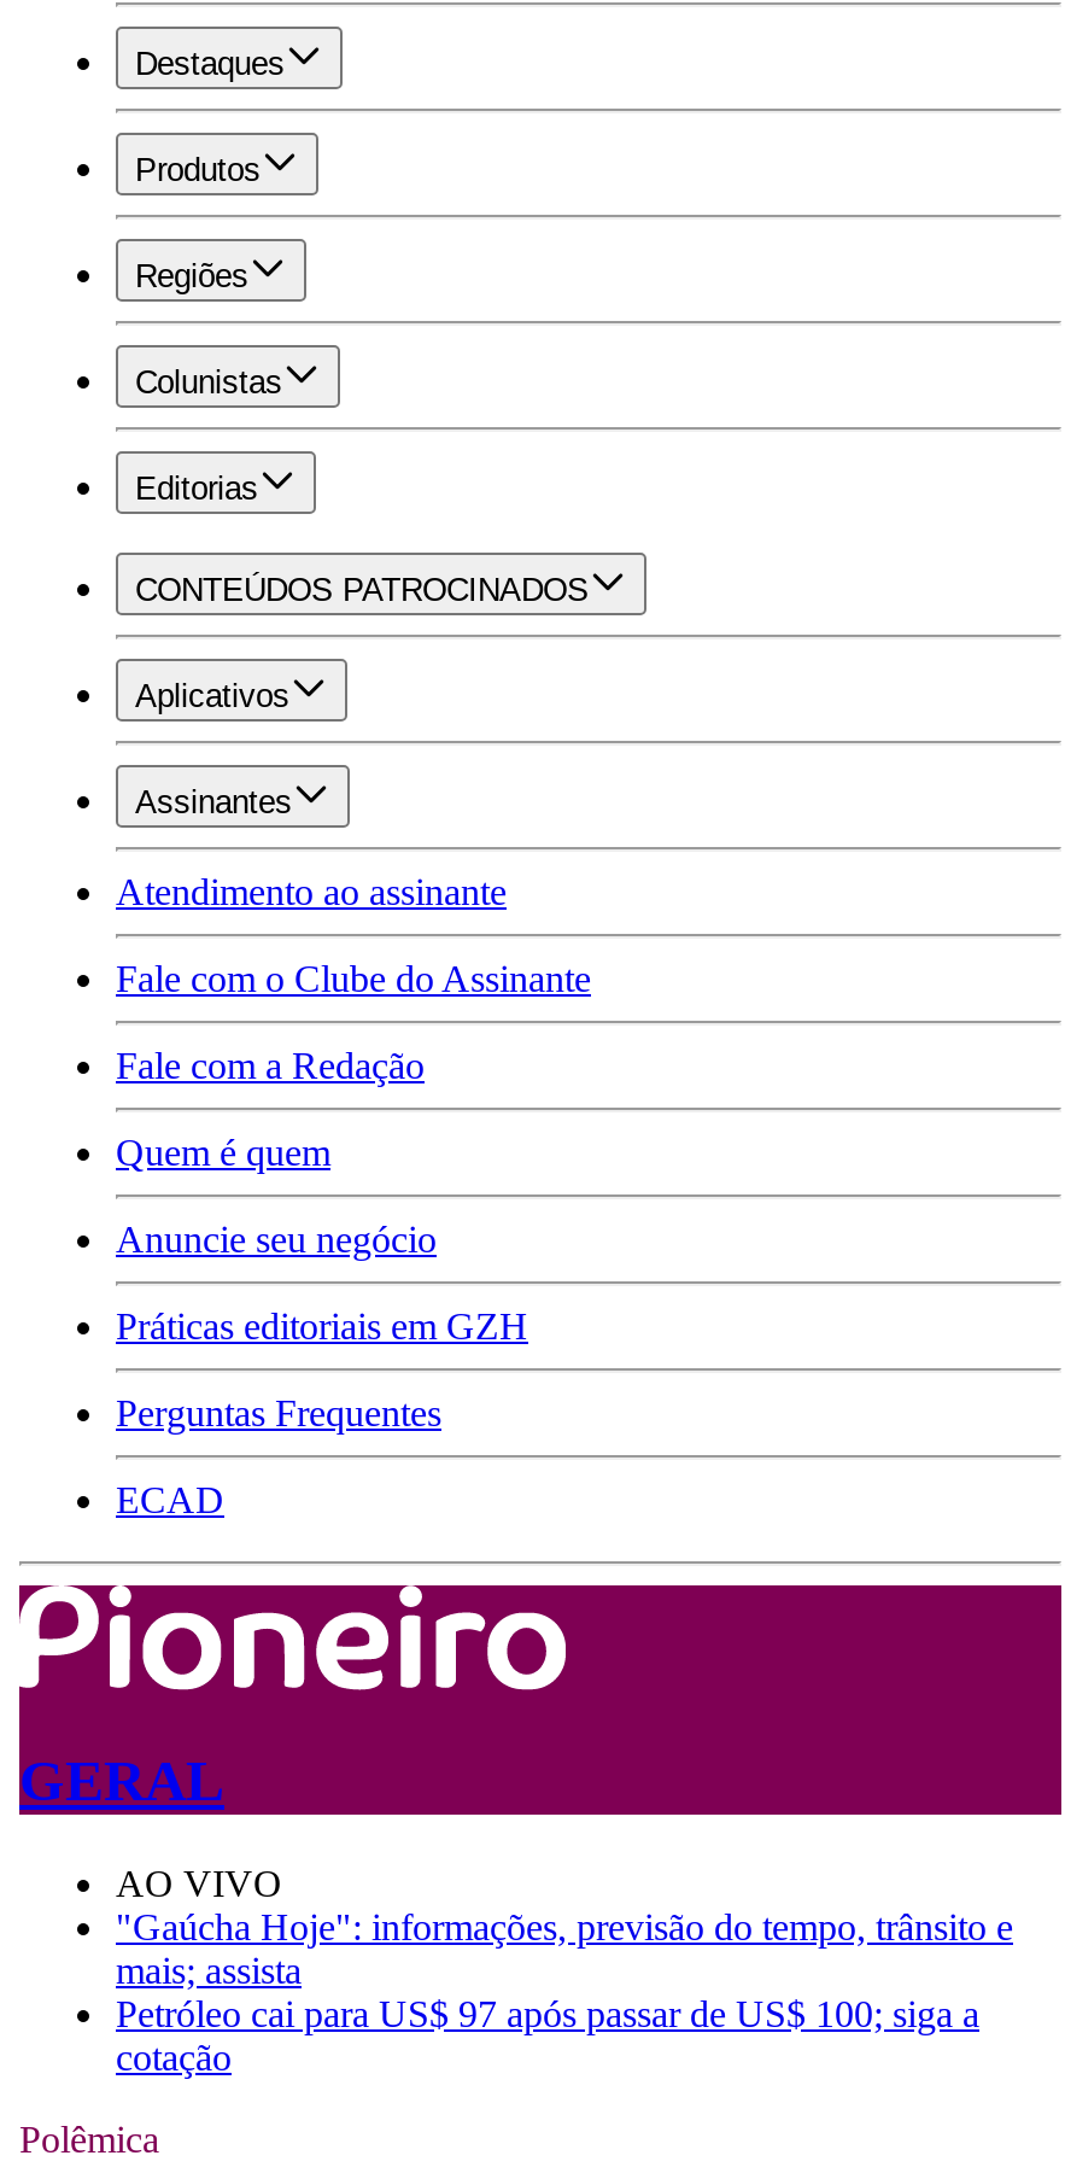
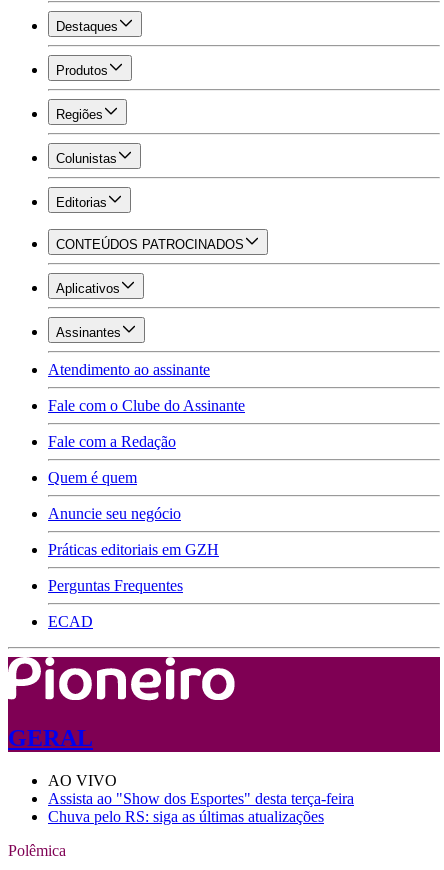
[116,1905,1013,2077] "Gaúcha Hoje": informações, previsão do tempo, trânsito e | mais; assista | Petróleo cai para US$ 97 após passar de US$ 100; siga a | cotação -> [48,790,354,825] Assista ao "Show dos Esportes" desta terça-feira | Chuva pelo RS: siga as últimas atualizações

